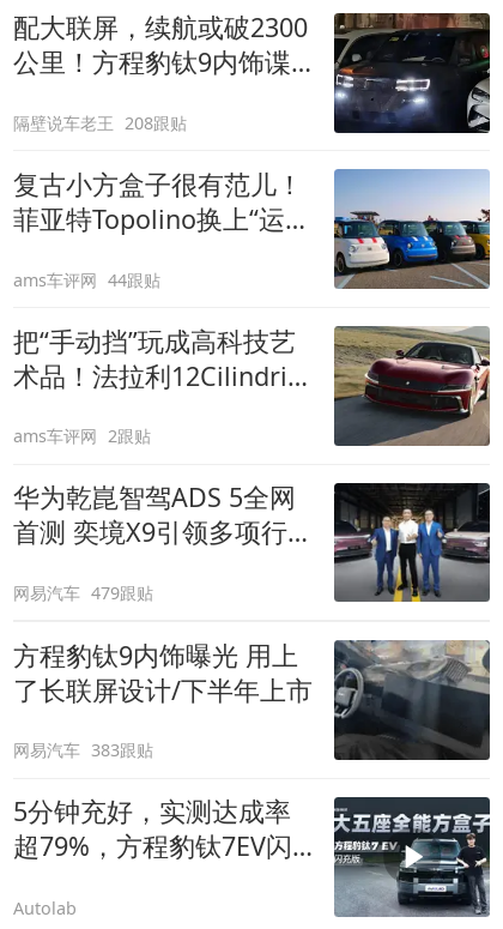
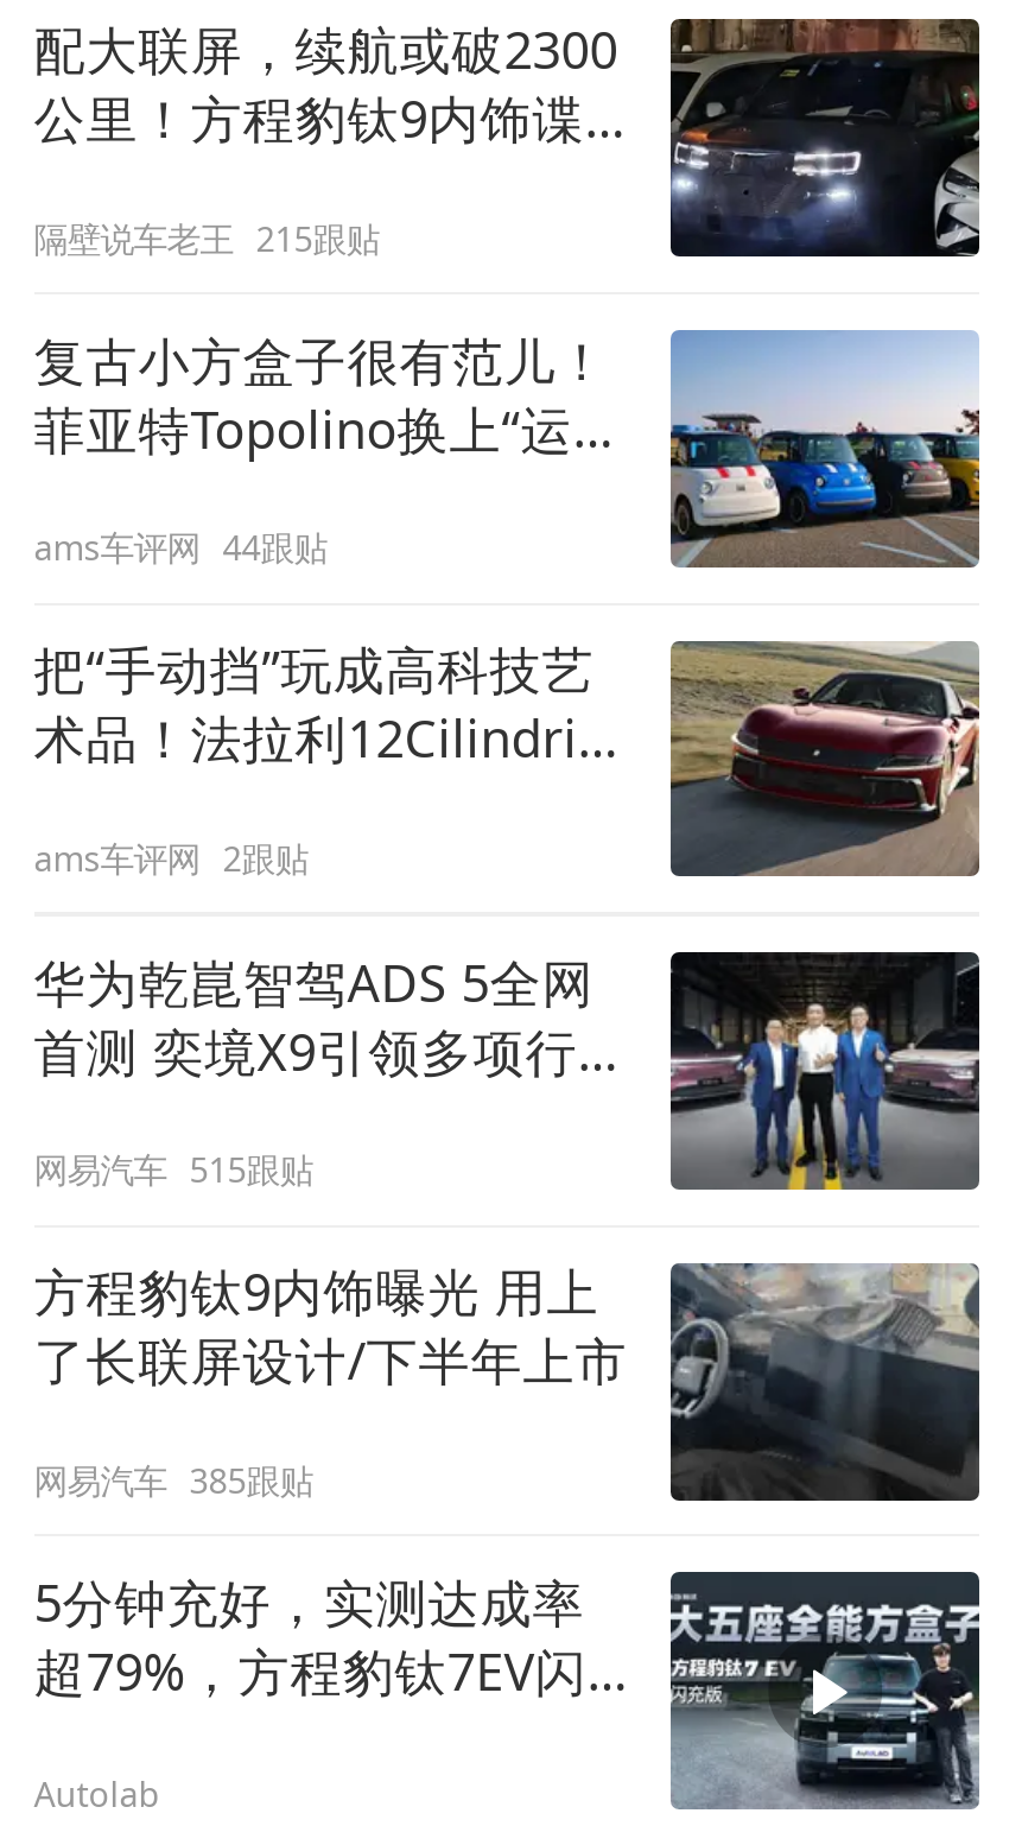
[13,111,187,134] 隔壁说车老王 208跟贴 -> [34,215,379,260] 隔壁说车老王 215跟贴
[13,581,154,604] 网易汽车 479跟贴 -> [34,1147,313,1192] 网易汽车 515跟贴
[13,739,154,762] 网易汽车 383跟贴 -> [34,1457,313,1503] 网易汽车 385跟贴

